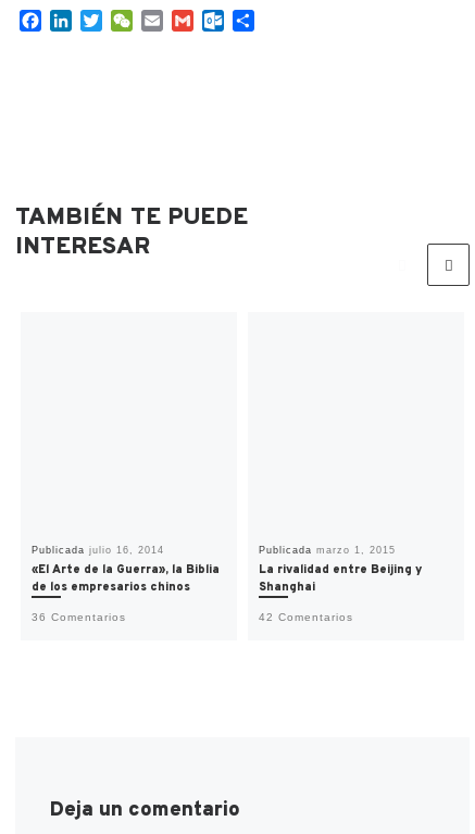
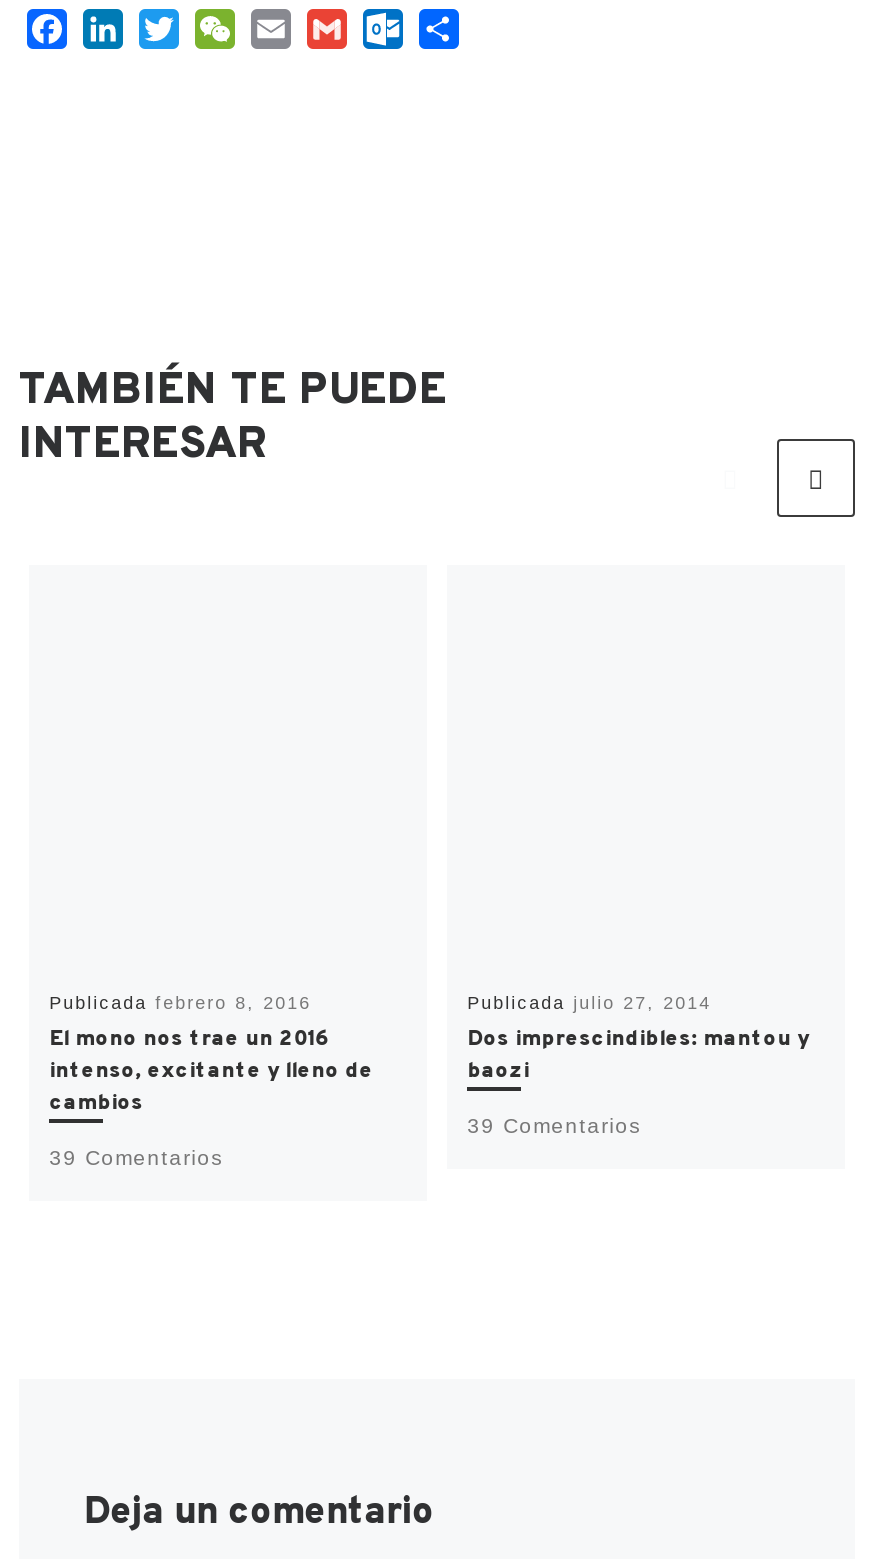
[32,544,220,594] Publicada julio 16, 2014 | «El Arte de la Guerra», la Biblia | de los empresarios chinos -> [49,992,373,1116] Publicada febrero 8, 2016 | El mono nos trae un 2016 | intenso, excitante y lleno de | cambios
[259,544,422,594] Publicada marzo 1, 2015 | La rivalidad entre Beijing y | Shanghai -> [467,992,809,1084] Publicada julio 27, 2014 | Dos imprescindibles: mantou y | baozi
[32,611,126,623] 36 Comentarios -> [49,1146,223,1168] 39 Comentarios
[259,611,353,623] 42 Comentarios -> [467,1114,641,1136] 39 Comentarios

